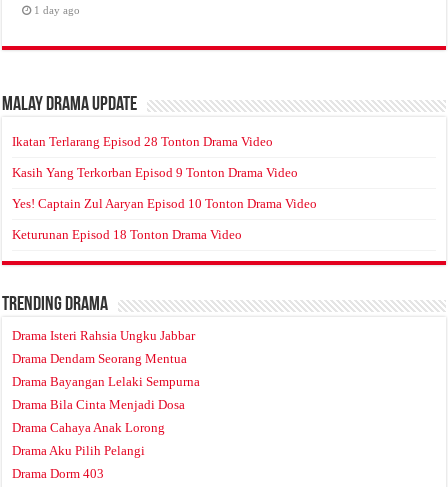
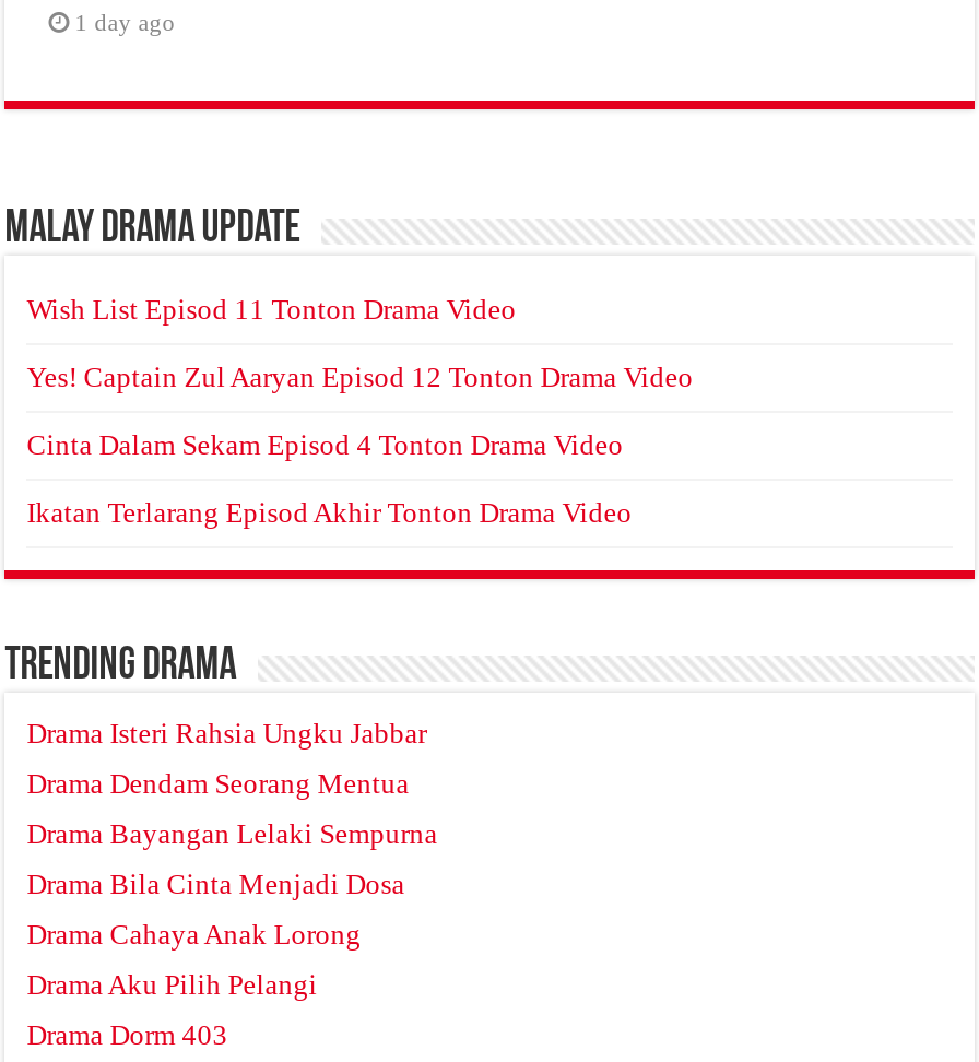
[12,134,273,149] Ikatan Terlarang Episod 28 Tonton Drama Video -> [27,294,516,327] Wish List Episod 11 Tonton Drama Video
[12,165,298,180] Kasih Yang Terkorban Episod 9 Tonton Drama Video -> [27,362,693,394] Yes! Captain Zul Aaryan Episod 12 Tonton Drama Video
[12,196,317,211] Yes! Captain Zul Aaryan Episod 10 Tonton Drama Video -> [27,429,623,462] Cinta Dalam Sekam Episod 4 Tonton Drama Video
[12,227,242,242] Keturunan Episod 18 Tonton Drama Video -> [27,497,632,530] Ikatan Terlarang Episod Akhir Tonton Drama Video

